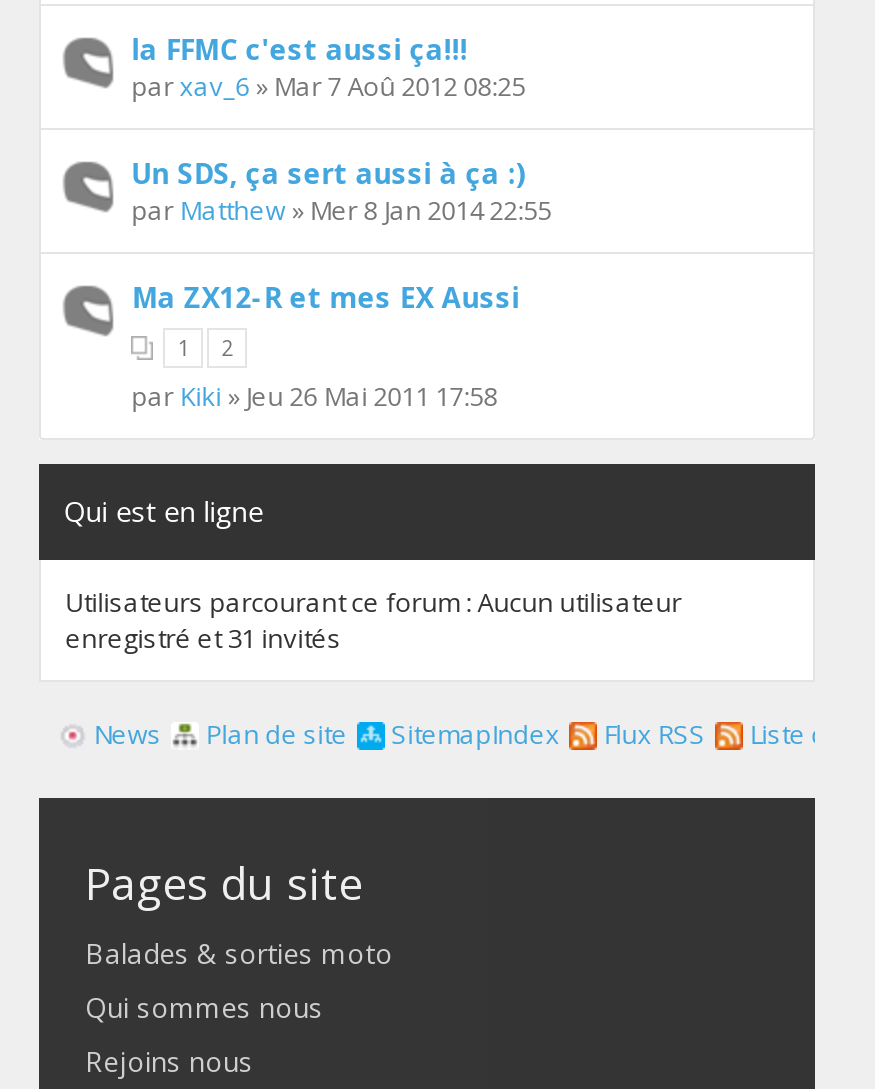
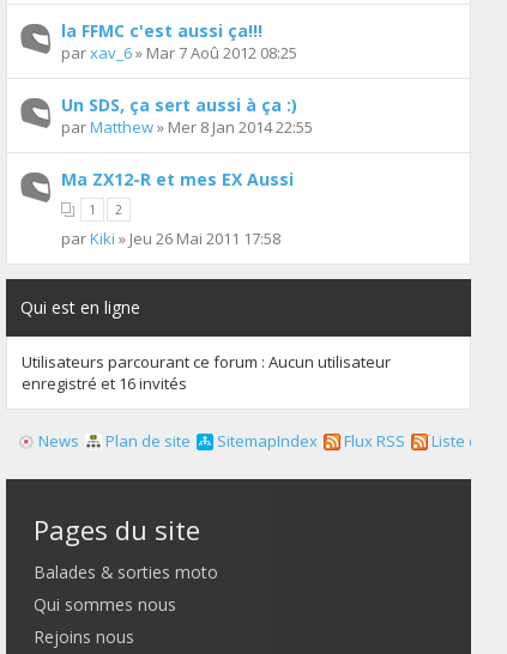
[65,620,341,656] enregistré et 31 invités -> [22,372,187,394] enregistré et 16 invités

